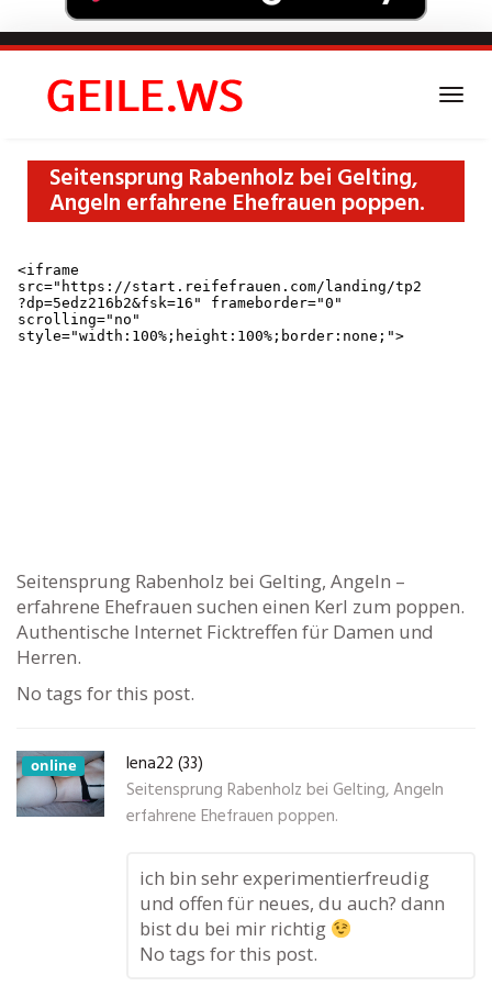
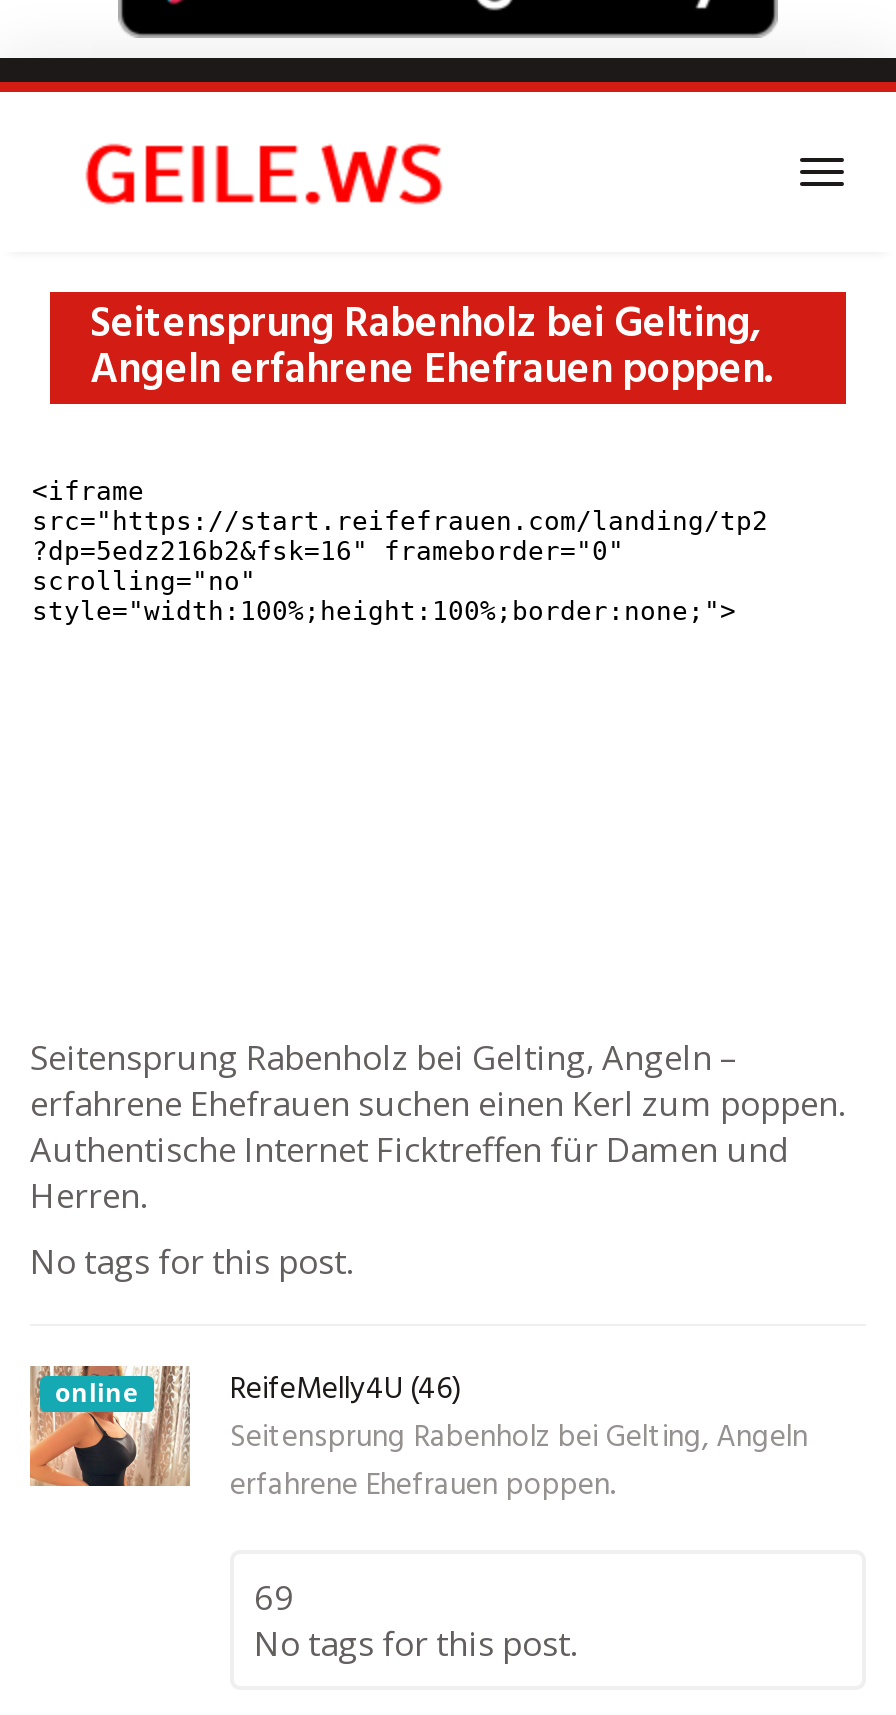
[15,750,203,818] [image] | lena22 (33) -> [28,1364,462,1488] [image] | ReifeMelly4U (46)
[139,865,445,941] ich bin sehr experimentierfreudig | und offen für neues, du auch? dann | bist du bei mir richtig -> [254,1574,294,1620] 69

